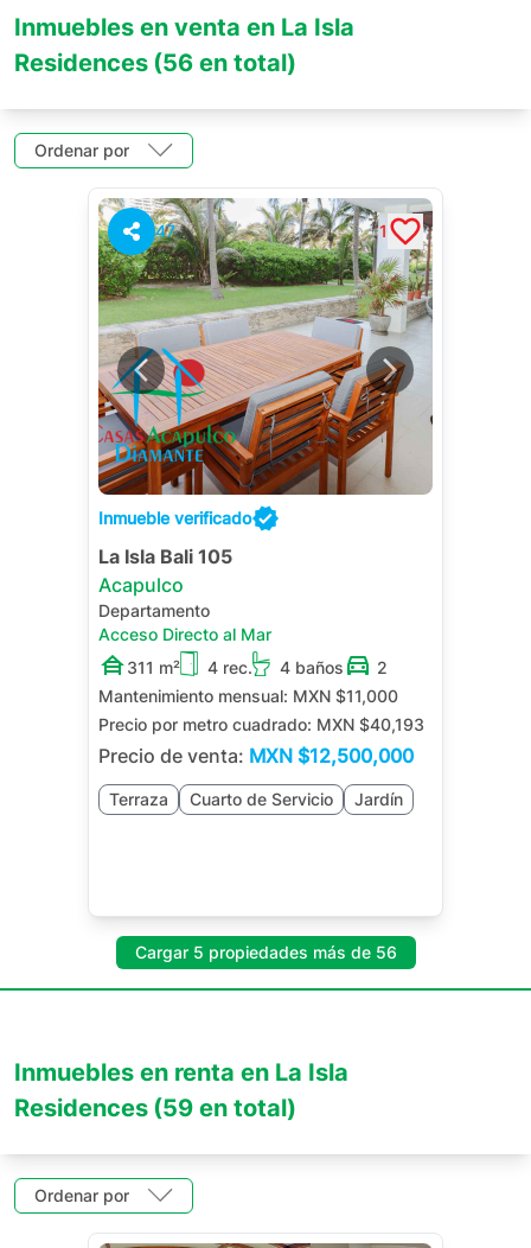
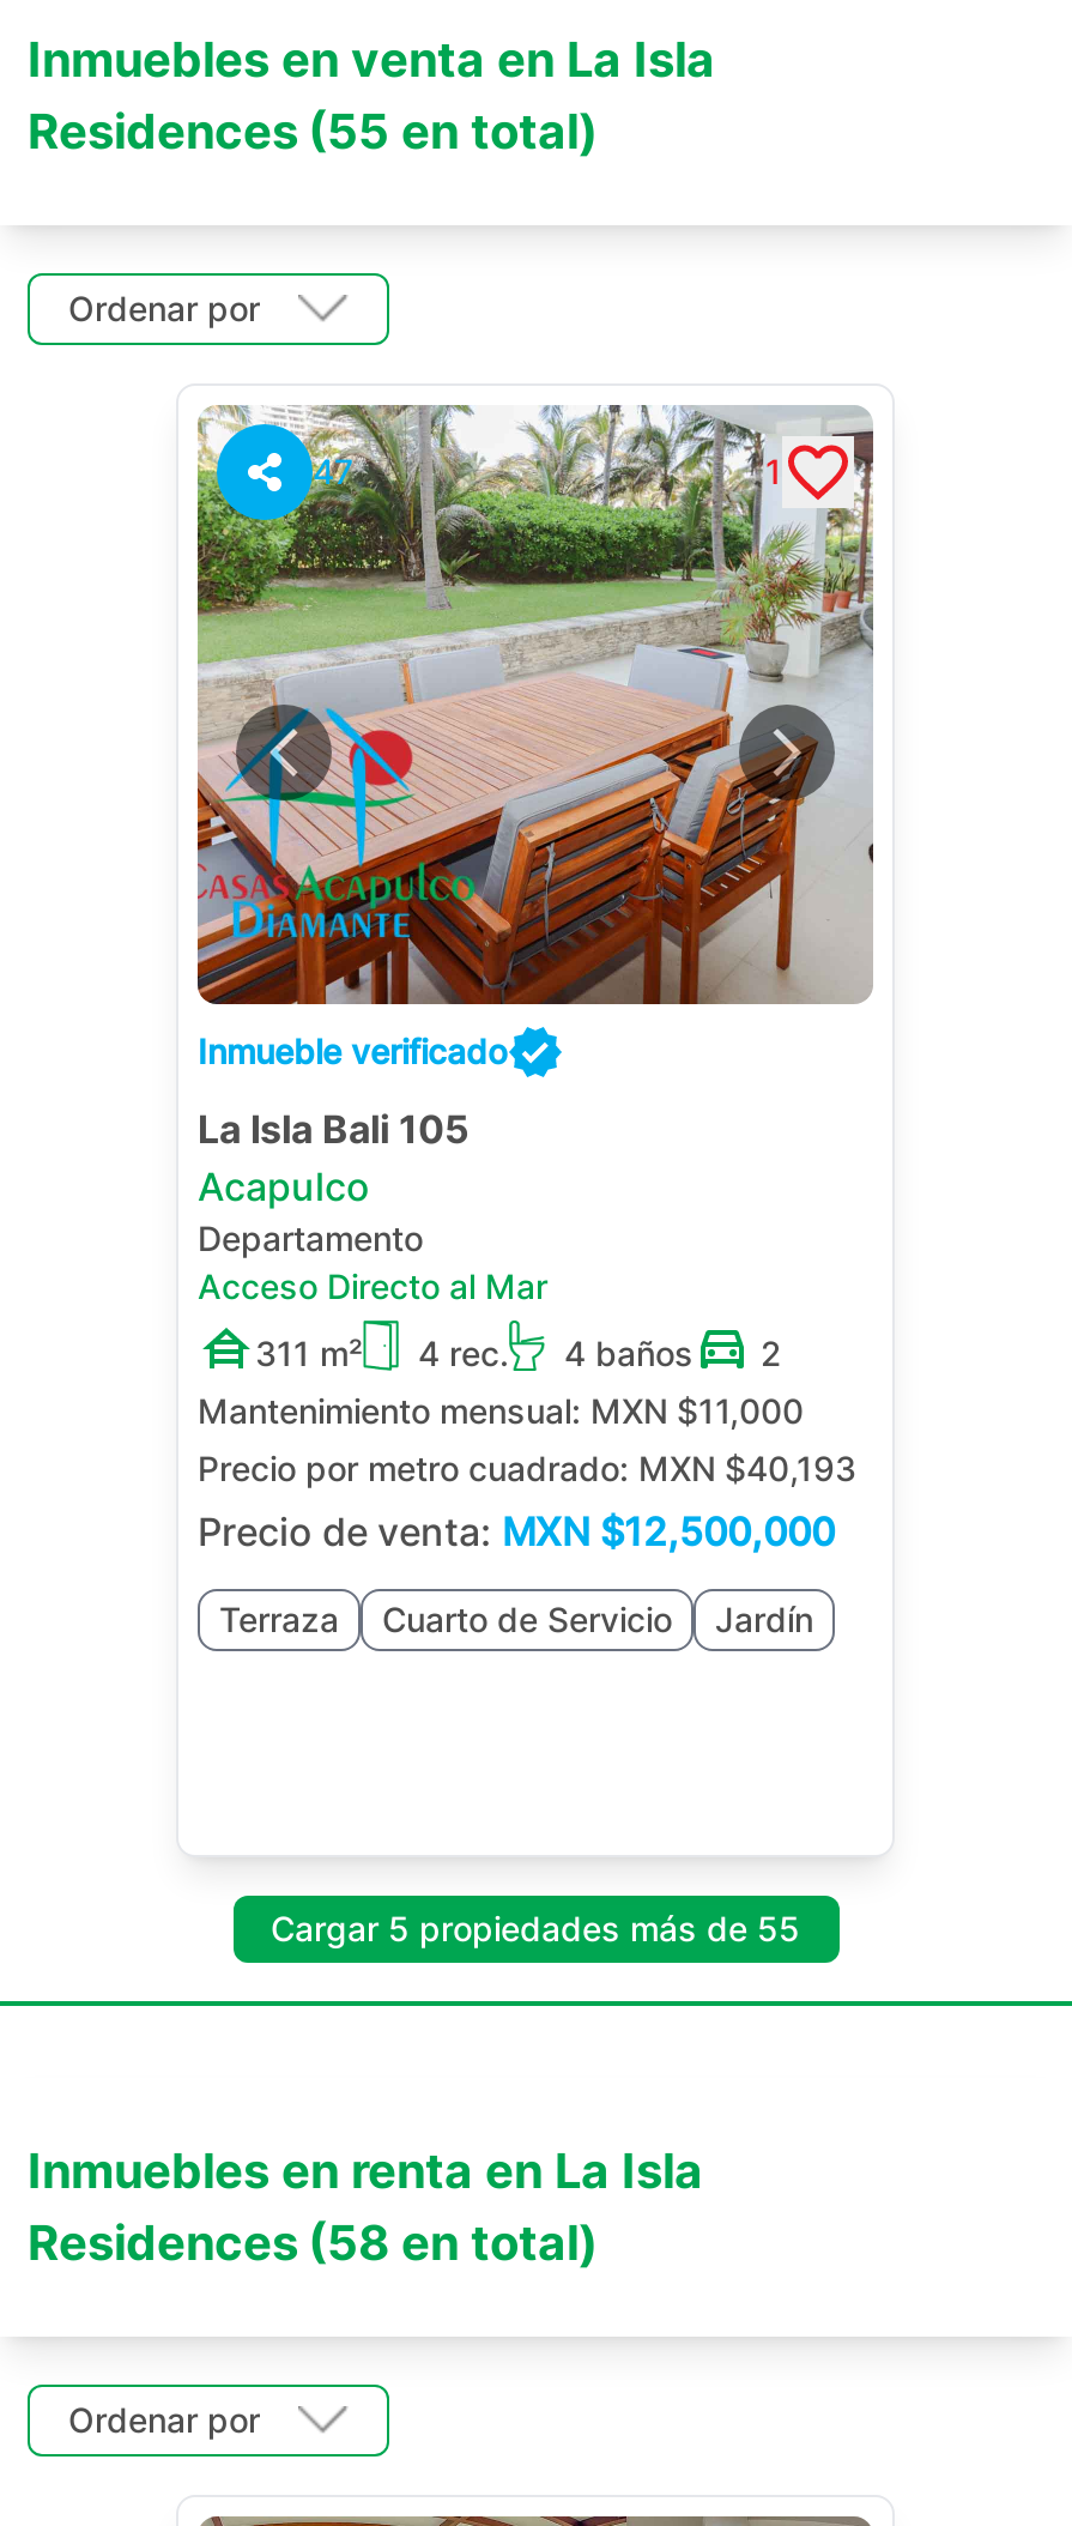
[14,49,296,77] Residences (56 en total) -> [28,103,598,161] Residences (55 en total)
[135,942,396,962] Cargar 5 propiedades más de 56 -> [271,1908,800,1948] Cargar 5 propiedades más de 55
[14,1094,296,1122] Residences (59 en total) -> [28,2214,598,2272] Residences (58 en total)

